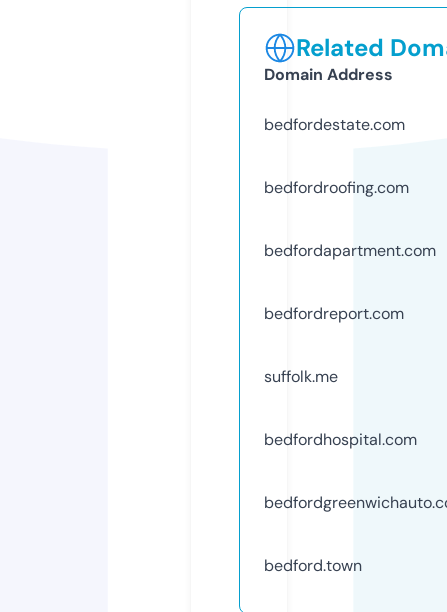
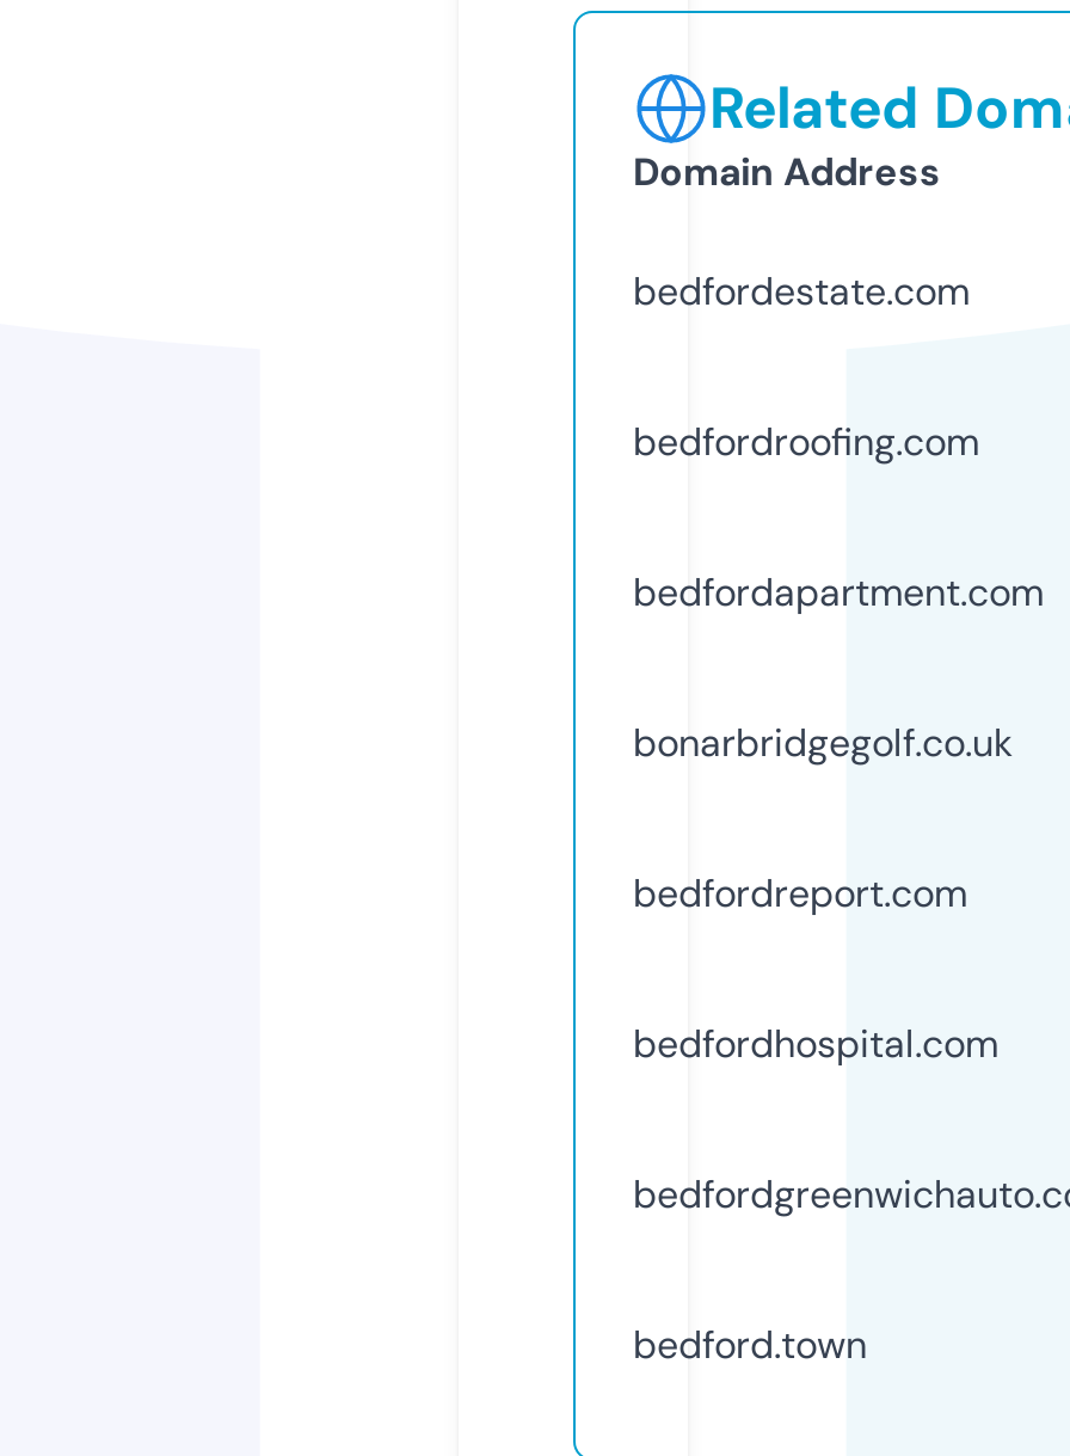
none -> [633,717,1013,768] bonarbridgegolf.co.uk
moved [264,303,404,324] -> [633,868,967,918]: bedfordreport.com
[264,366,338,387] suffolk.me -> none

